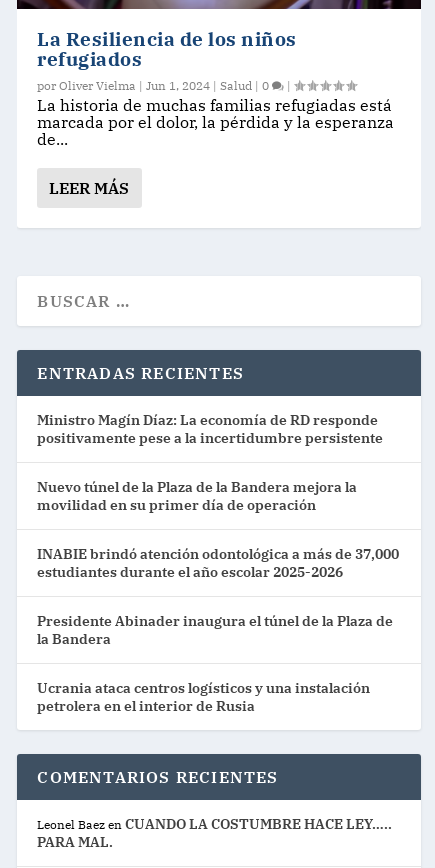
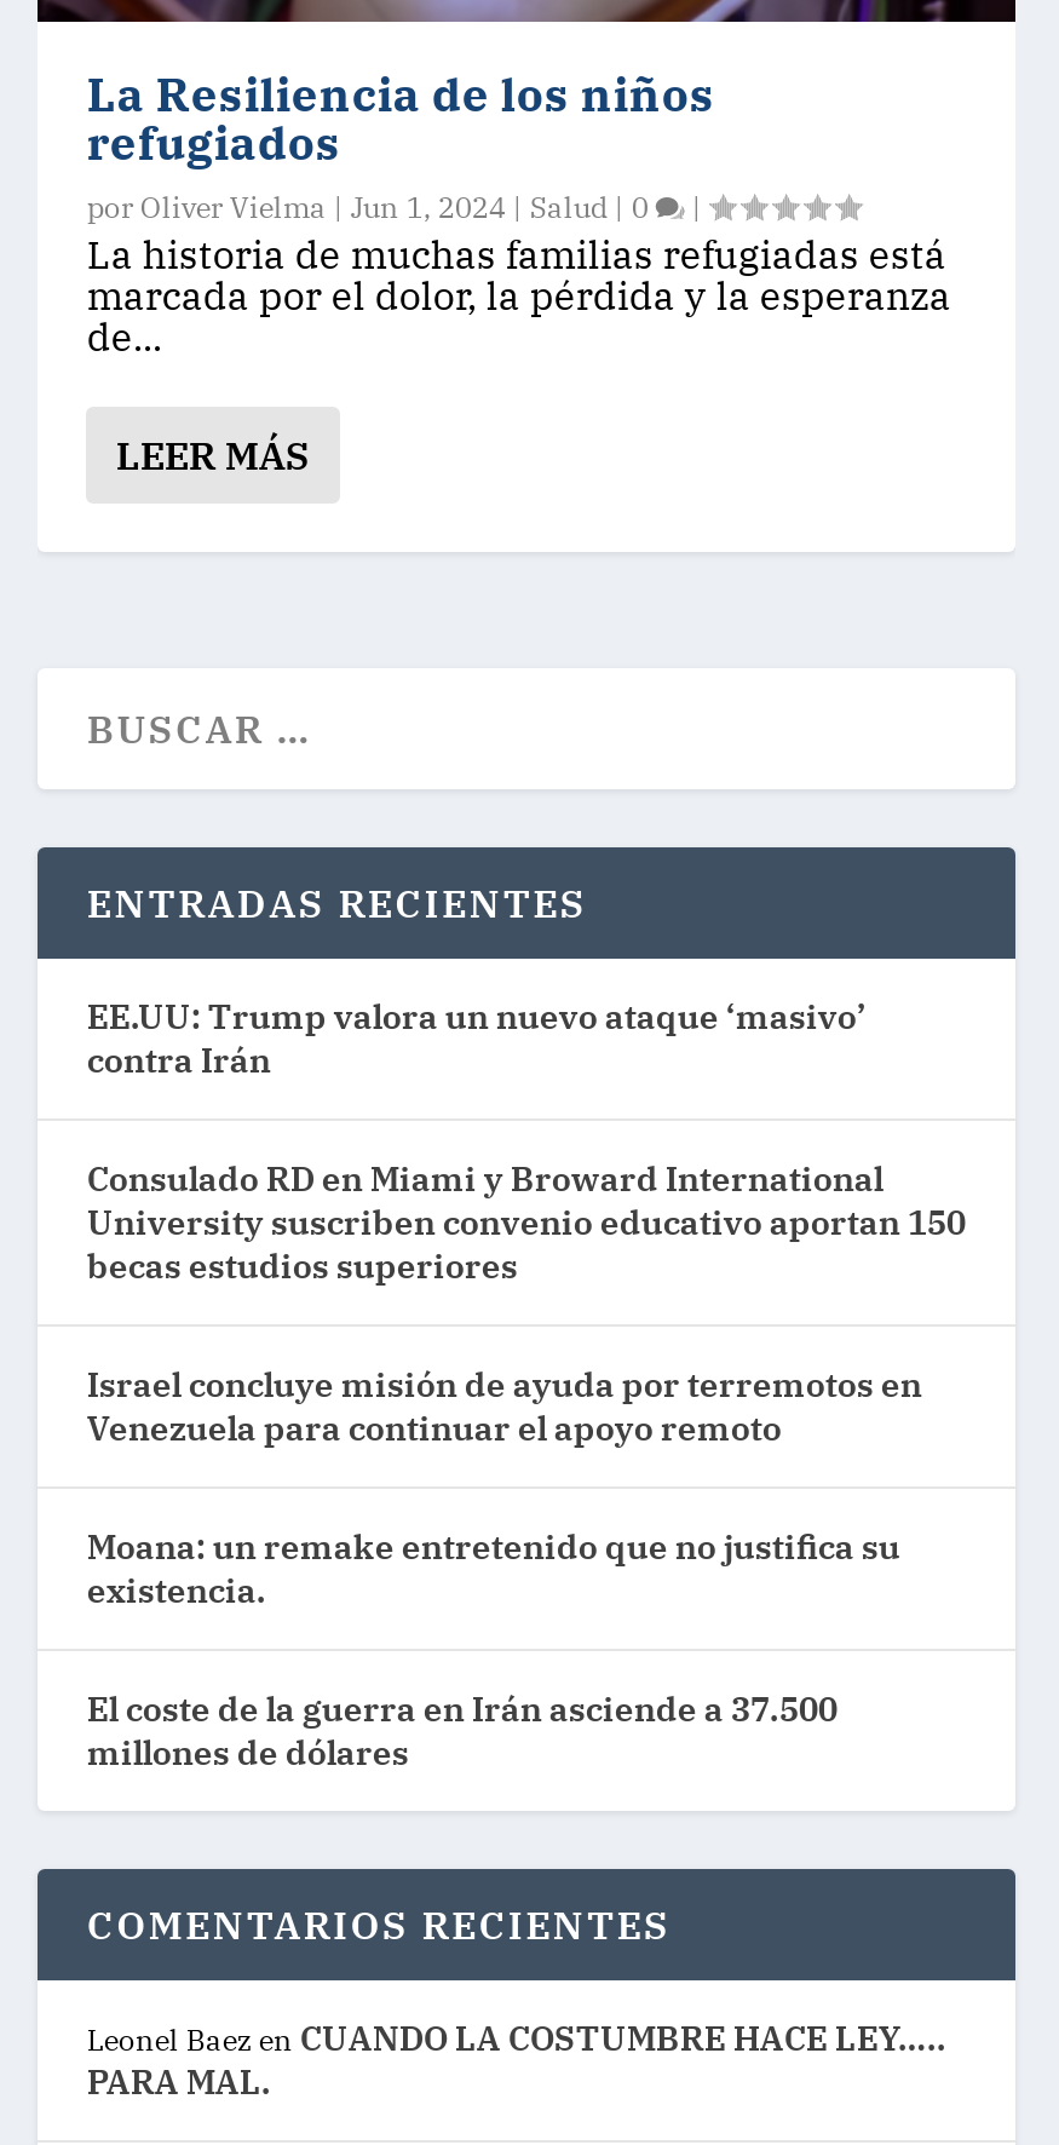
[37,411,383,447] Ministro Magín Díaz: La economía de RD responde | positivamente pese a la incertidumbre persistente -> [87,995,866,1082] EE.UU: Trump valora un nuevo ataque ‘masivo’ | contra Irán
[37,478,357,514] Nuevo túnel de la Plaza de la Bandera mejora la | movilidad en su primer día de operación -> [87,1157,966,1288] Consulado RD en Miami y Broward International | University suscriben convenio educativo aportan 150 | becas estudios superiores
[37,545,399,581] INABIE brindó atención odontológica a más de 37,000 | estudiantes durante el año escolar 2025-2026 -> [87,1363,922,1450] Israel concluye misión de ayuda por terremotos en | Venezuela para continuar el apoyo remoto
[37,612,393,648] Presidente Abinader inaugura el túnel de la Plaza de | la Bandera -> [87,1525,900,1612] Moana: un remake entretenido que no justifica su | existencia.
[37,679,370,715] Ucrania ataca centros logísticos y una instalación | petrolera en el interior de Rusia -> [87,1687,837,1774] El coste de la guerra en Irán asciende a 37.500 | millones de dólares

